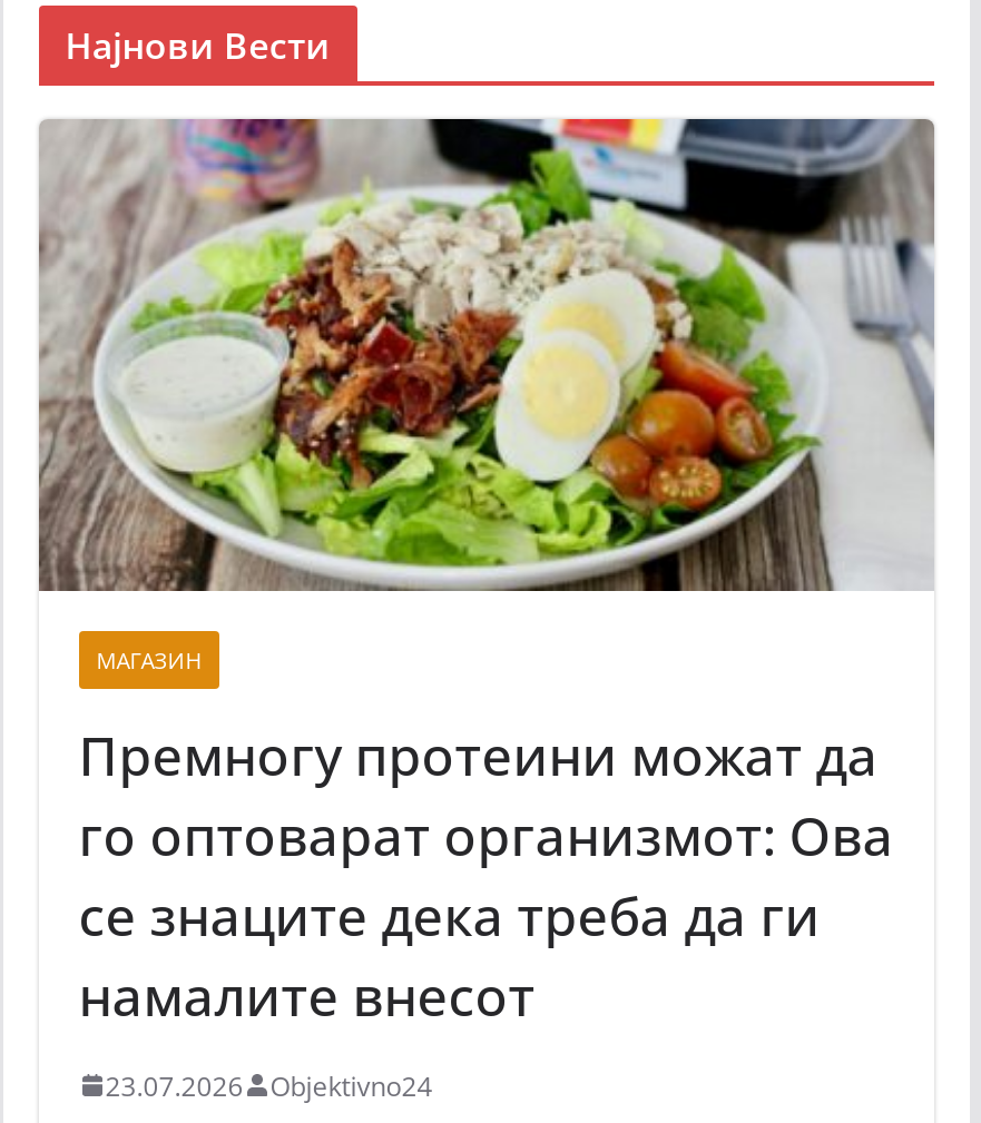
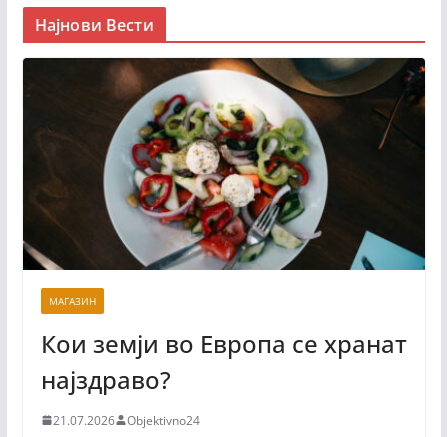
[37,117,936,593] [image] -> [22,57,426,271] [image]
[78,717,893,1031] Премногу протеини можат да | го оптоварат организмот: Ова | се знаците дека треба да ги | намалите внесот -> [41,327,407,396] Кои земји во Европа се хранат | најздраво?
[105,1067,432,1105] 23.07.2026 Objektivno24 -> [53,412,200,429] 21.07.2026 Objektivno24

